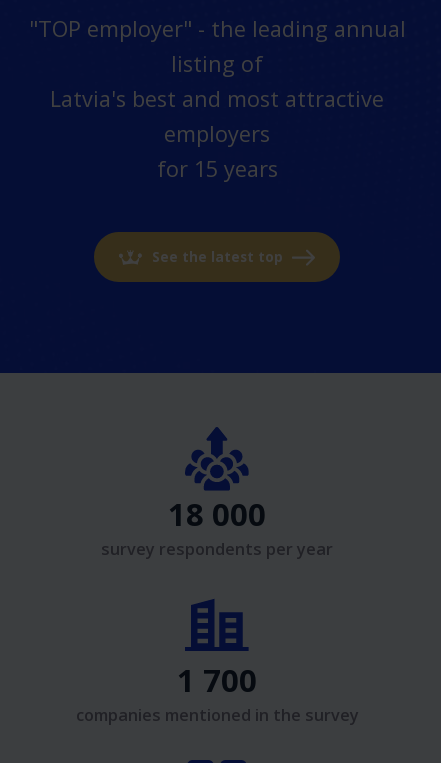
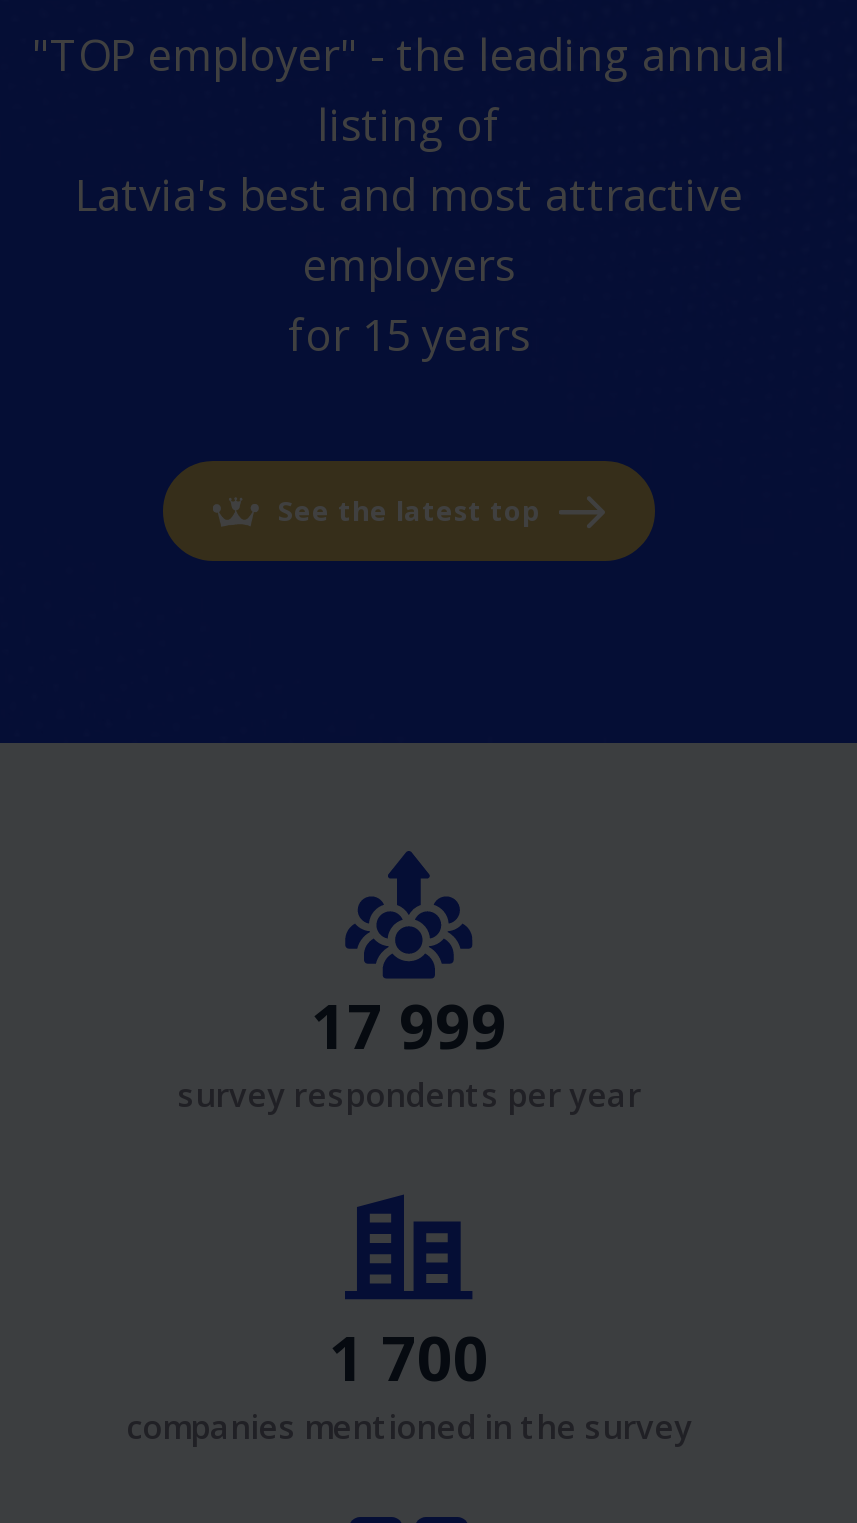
[168,493,266,535] 18 000 -> [311,983,507,1067] 17 999

